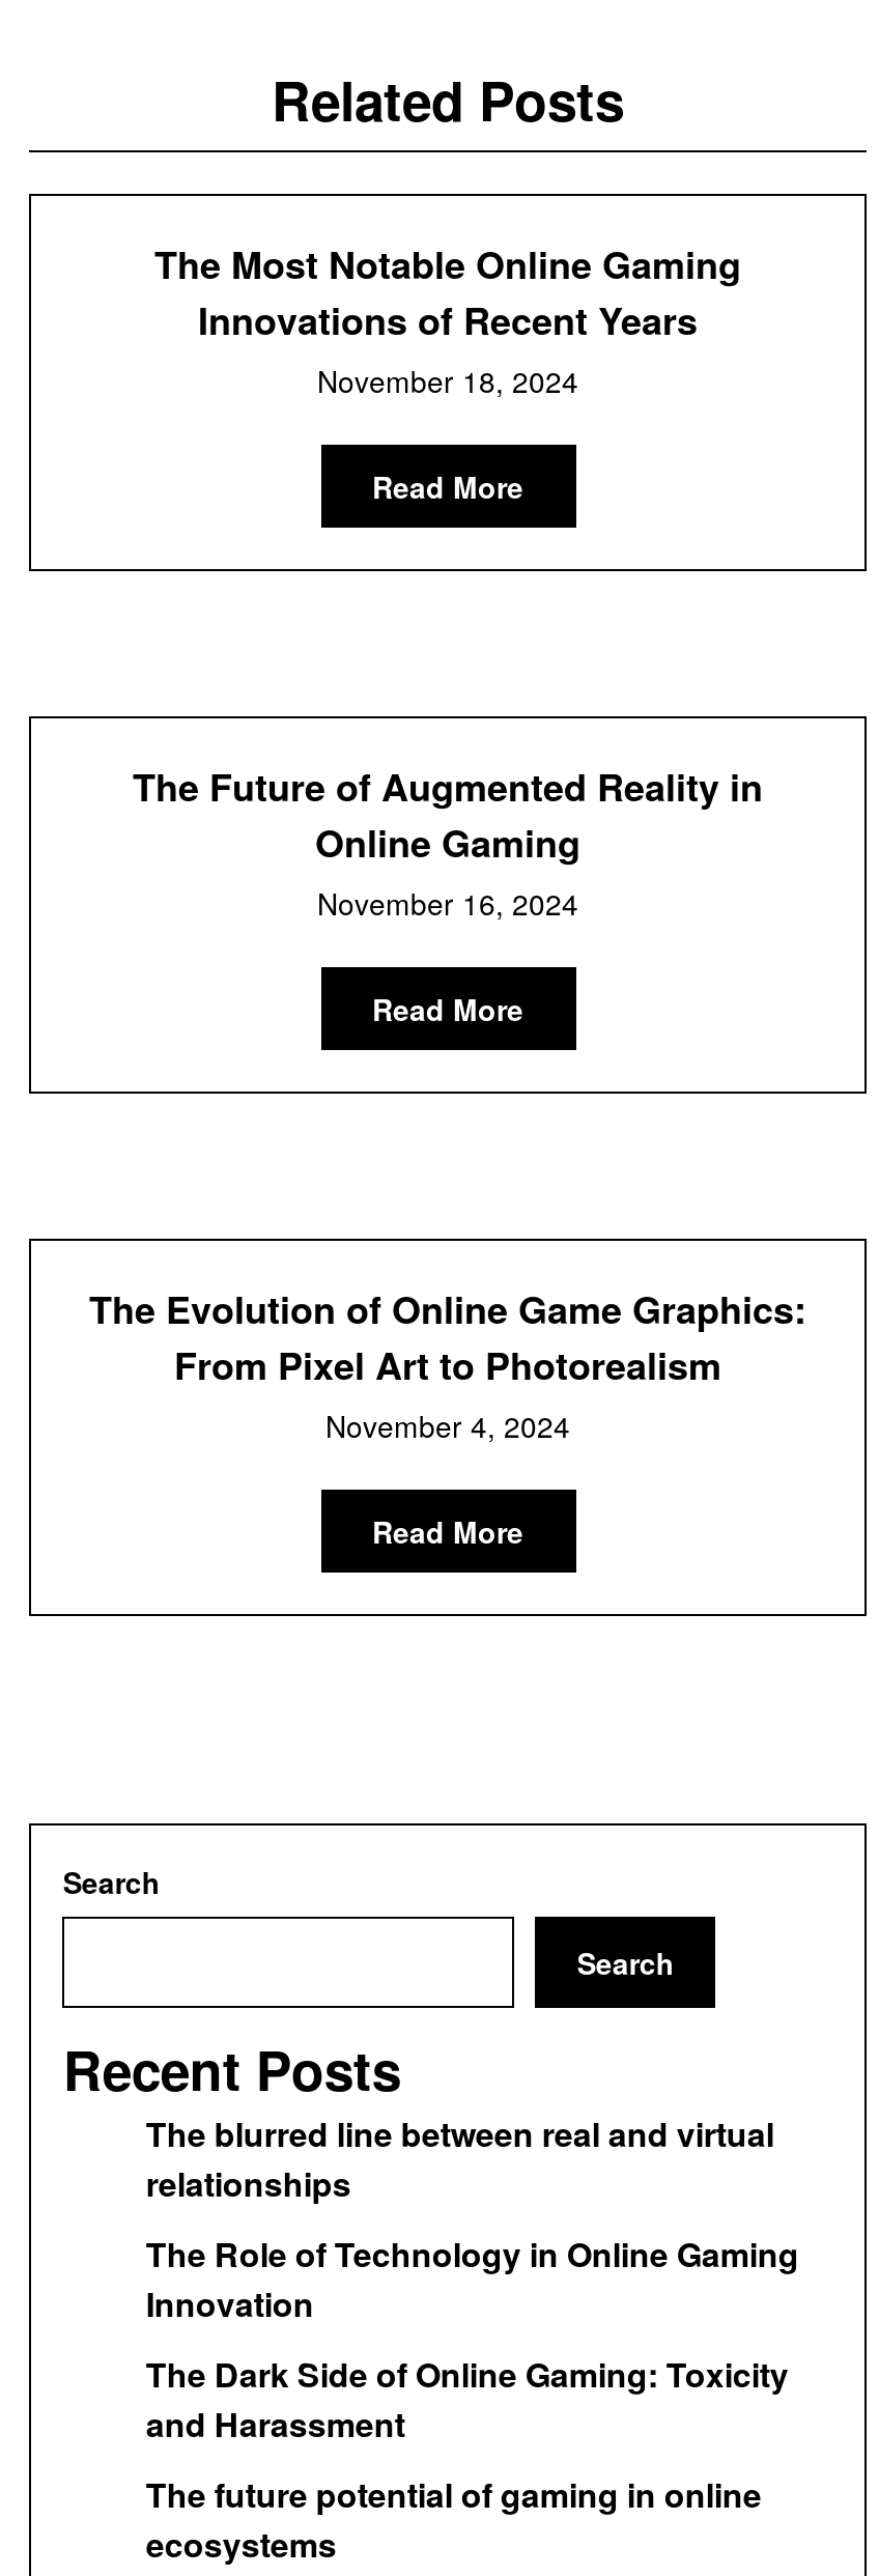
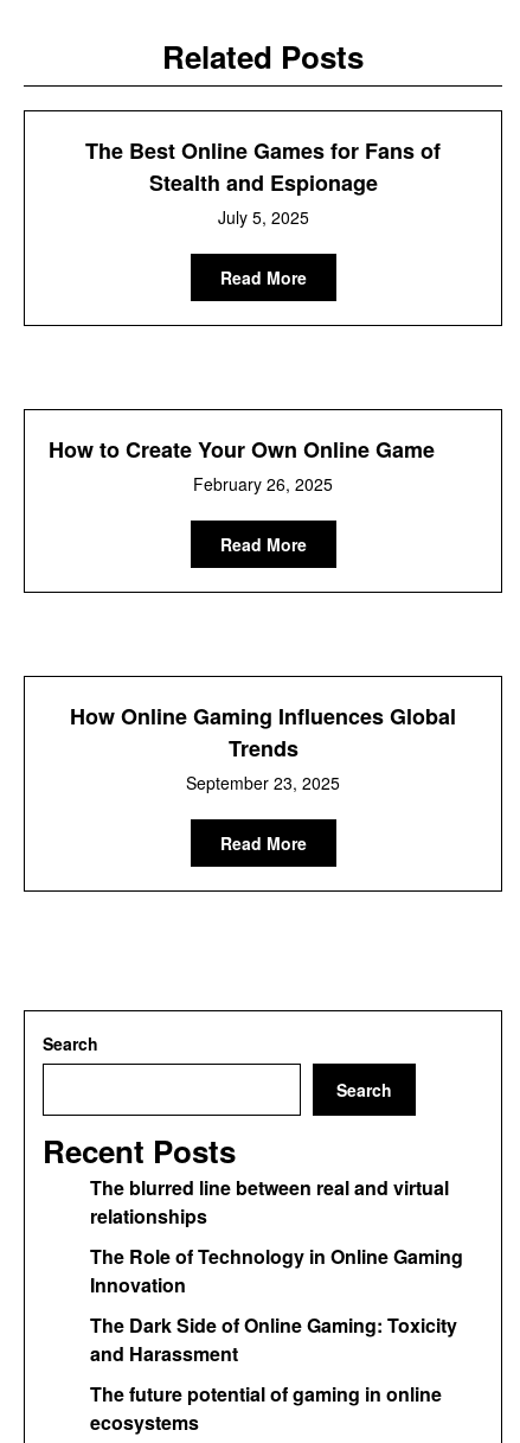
[154,237,741,401] The Most Notable Online Gaming | Innovations of Recent Years | November 18, 2024 -> [85,135,441,229] The Best Online Games for Fans of | Stealth and Espionage | July 5, 2025
[133,760,763,924] The Future of Augmented Reality in | Online Gaming | November 16, 2024 -> [49,434,435,496] How to Create Your Own Online Game | February 26, 2025
[89,1282,806,1446] The Evolution of Online Game Graphics: | From Pixel Art to Photorealism | November 4, 2024 -> [70,701,456,794] How Online Gaming Influences Global | Trends | September 23, 2025

